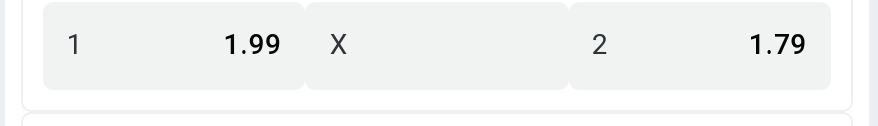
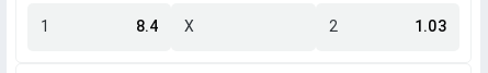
[224,28,348,60] 1.99 X -> [136,17,195,35] 8.4 X
[749,28,807,60] 1.79 -> [415,17,446,35] 1.03

